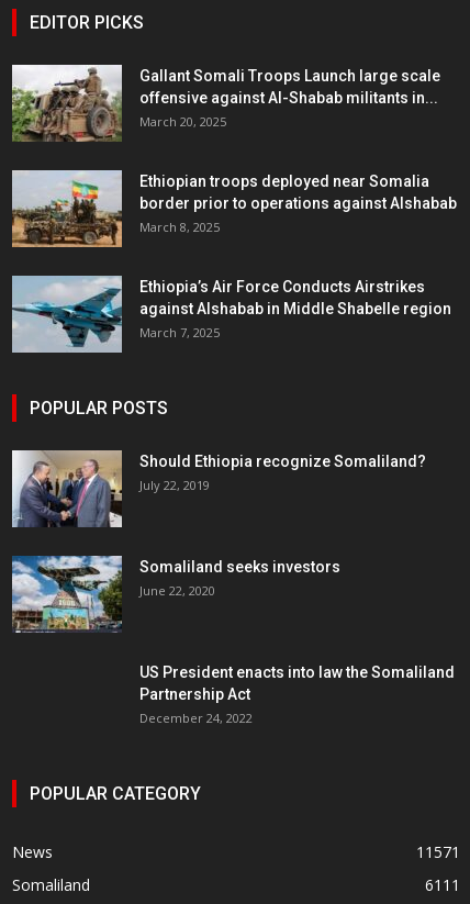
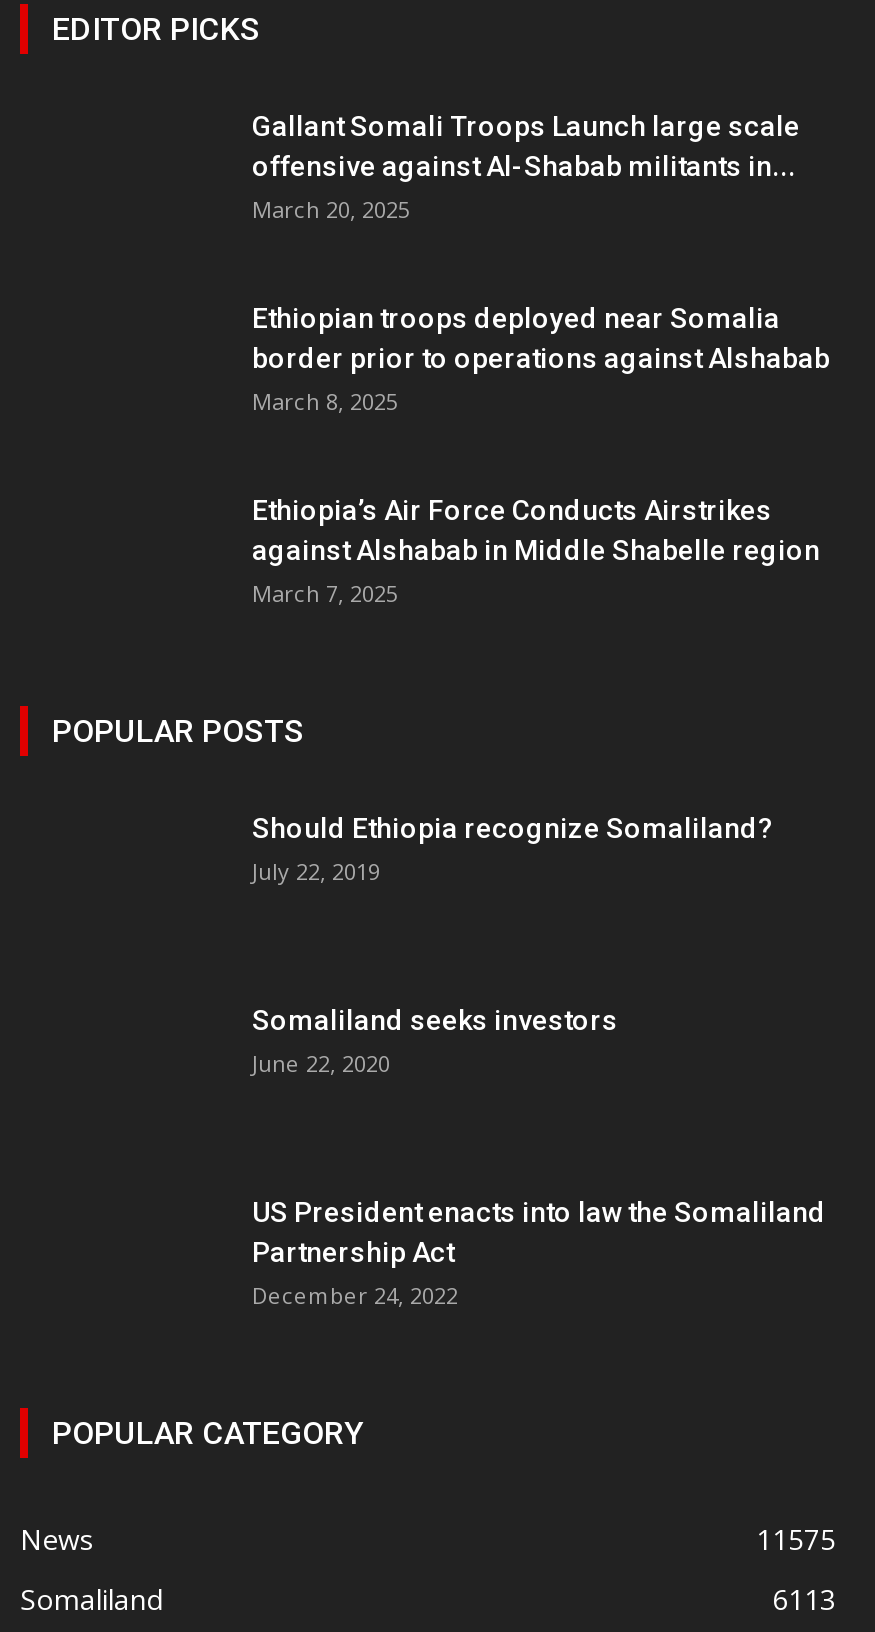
[11,64,123,143] [image] -> none
[11,169,123,248] [image] -> none
[11,275,123,354] [image] -> none
[11,449,123,528] [image] -> none
[11,555,123,634] [image] -> none
[416,841,460,862] 11571 -> [756,1520,836,1558] 11575
[425,874,460,895] 6111 -> [772,1580,836,1618] 6113

